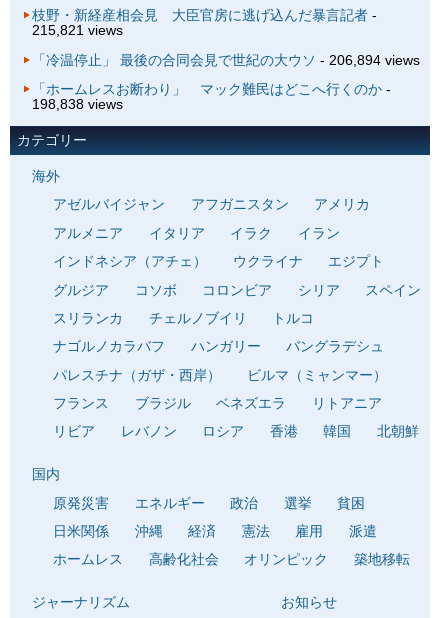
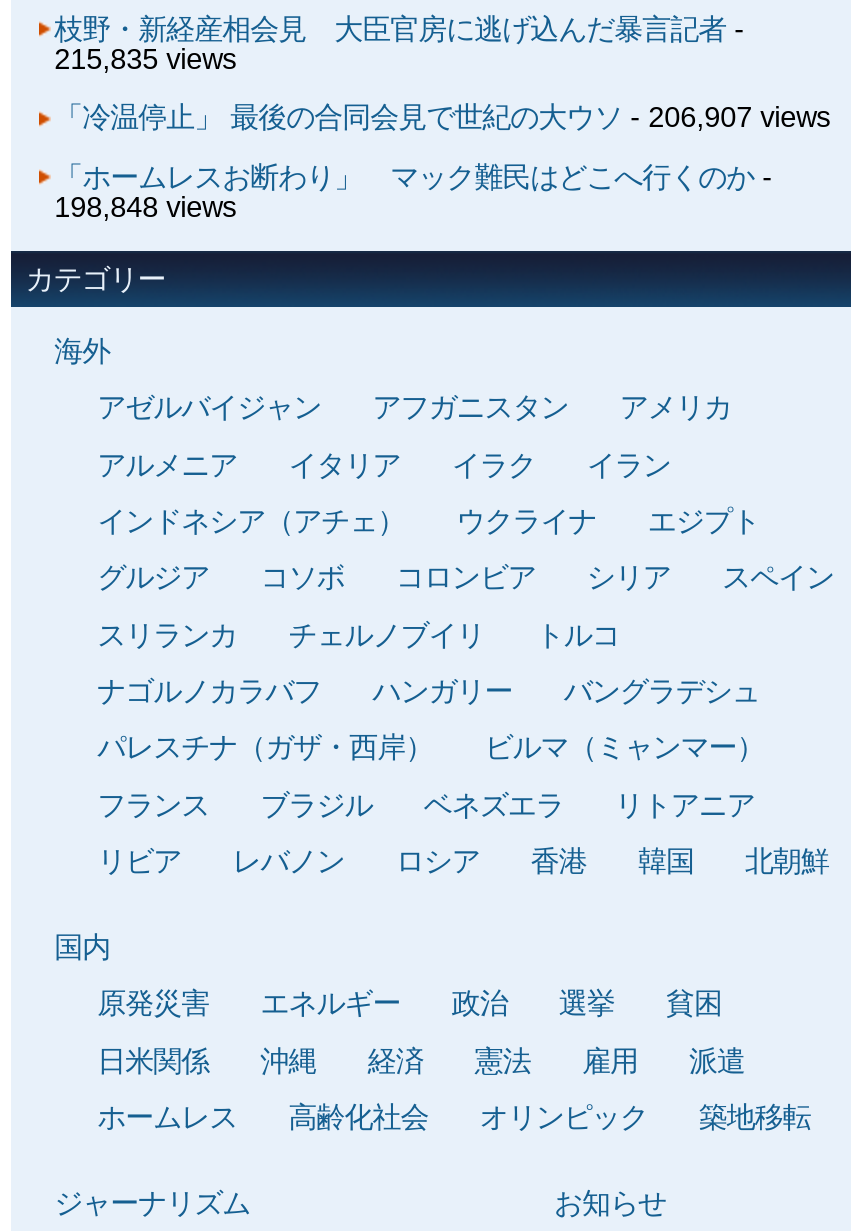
[32,22,123,38] 215,821 views -> [54,43,236,75] 215,835 views
[32,51,420,67] 「冷温停止」 最後の合同会見で世紀の大ウソ- 206,894 views -> [54,102,830,134] 「冷温停止」 最後の合同会見で世紀の大ウソ- 206,907 views
[32,96,123,112] 198,838 views -> [54,191,236,223] 198,848 views

